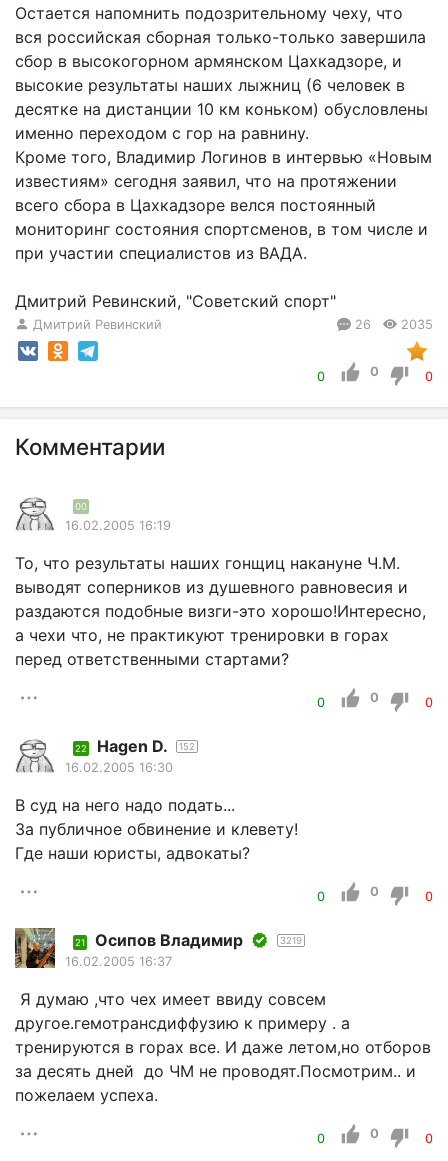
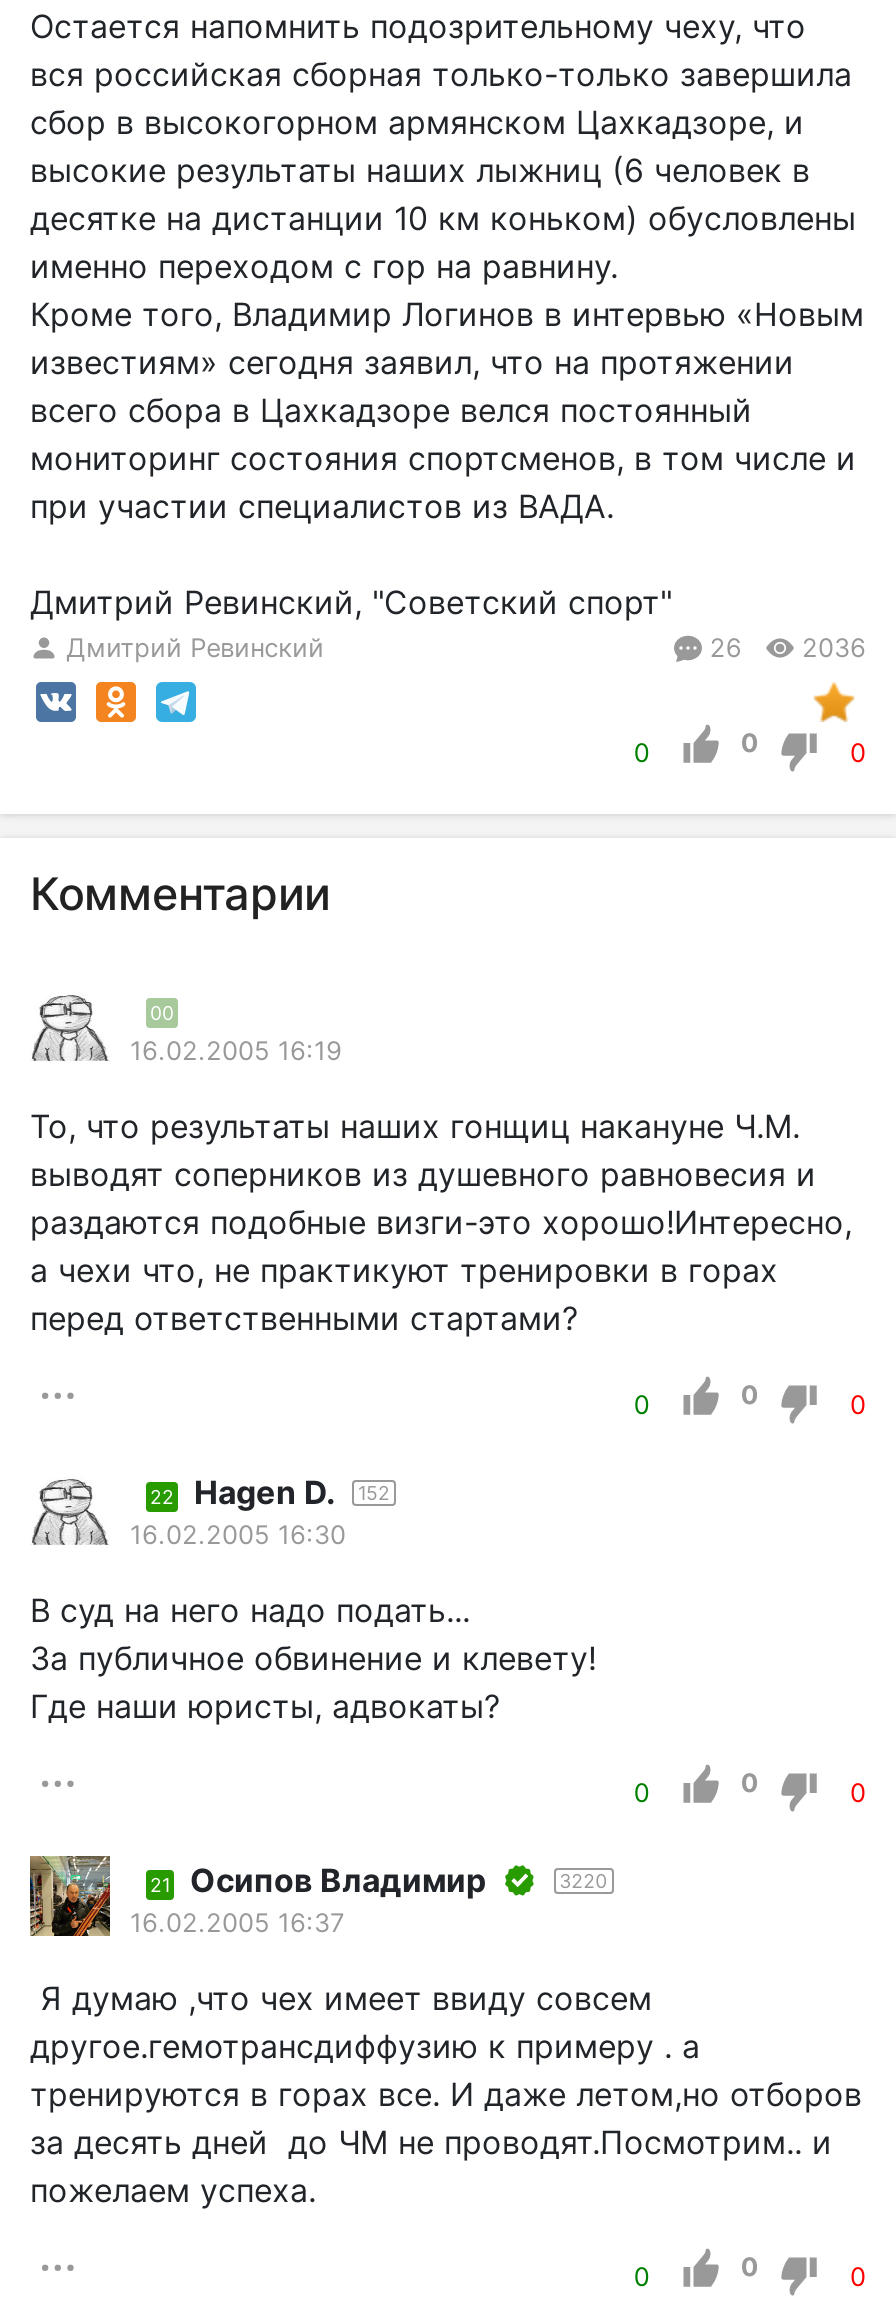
[401,316,433,331] 2035 -> [802,633,866,663] 2036
[280,935,302,946] 3219 -> [559,1870,607,1892] 3220

